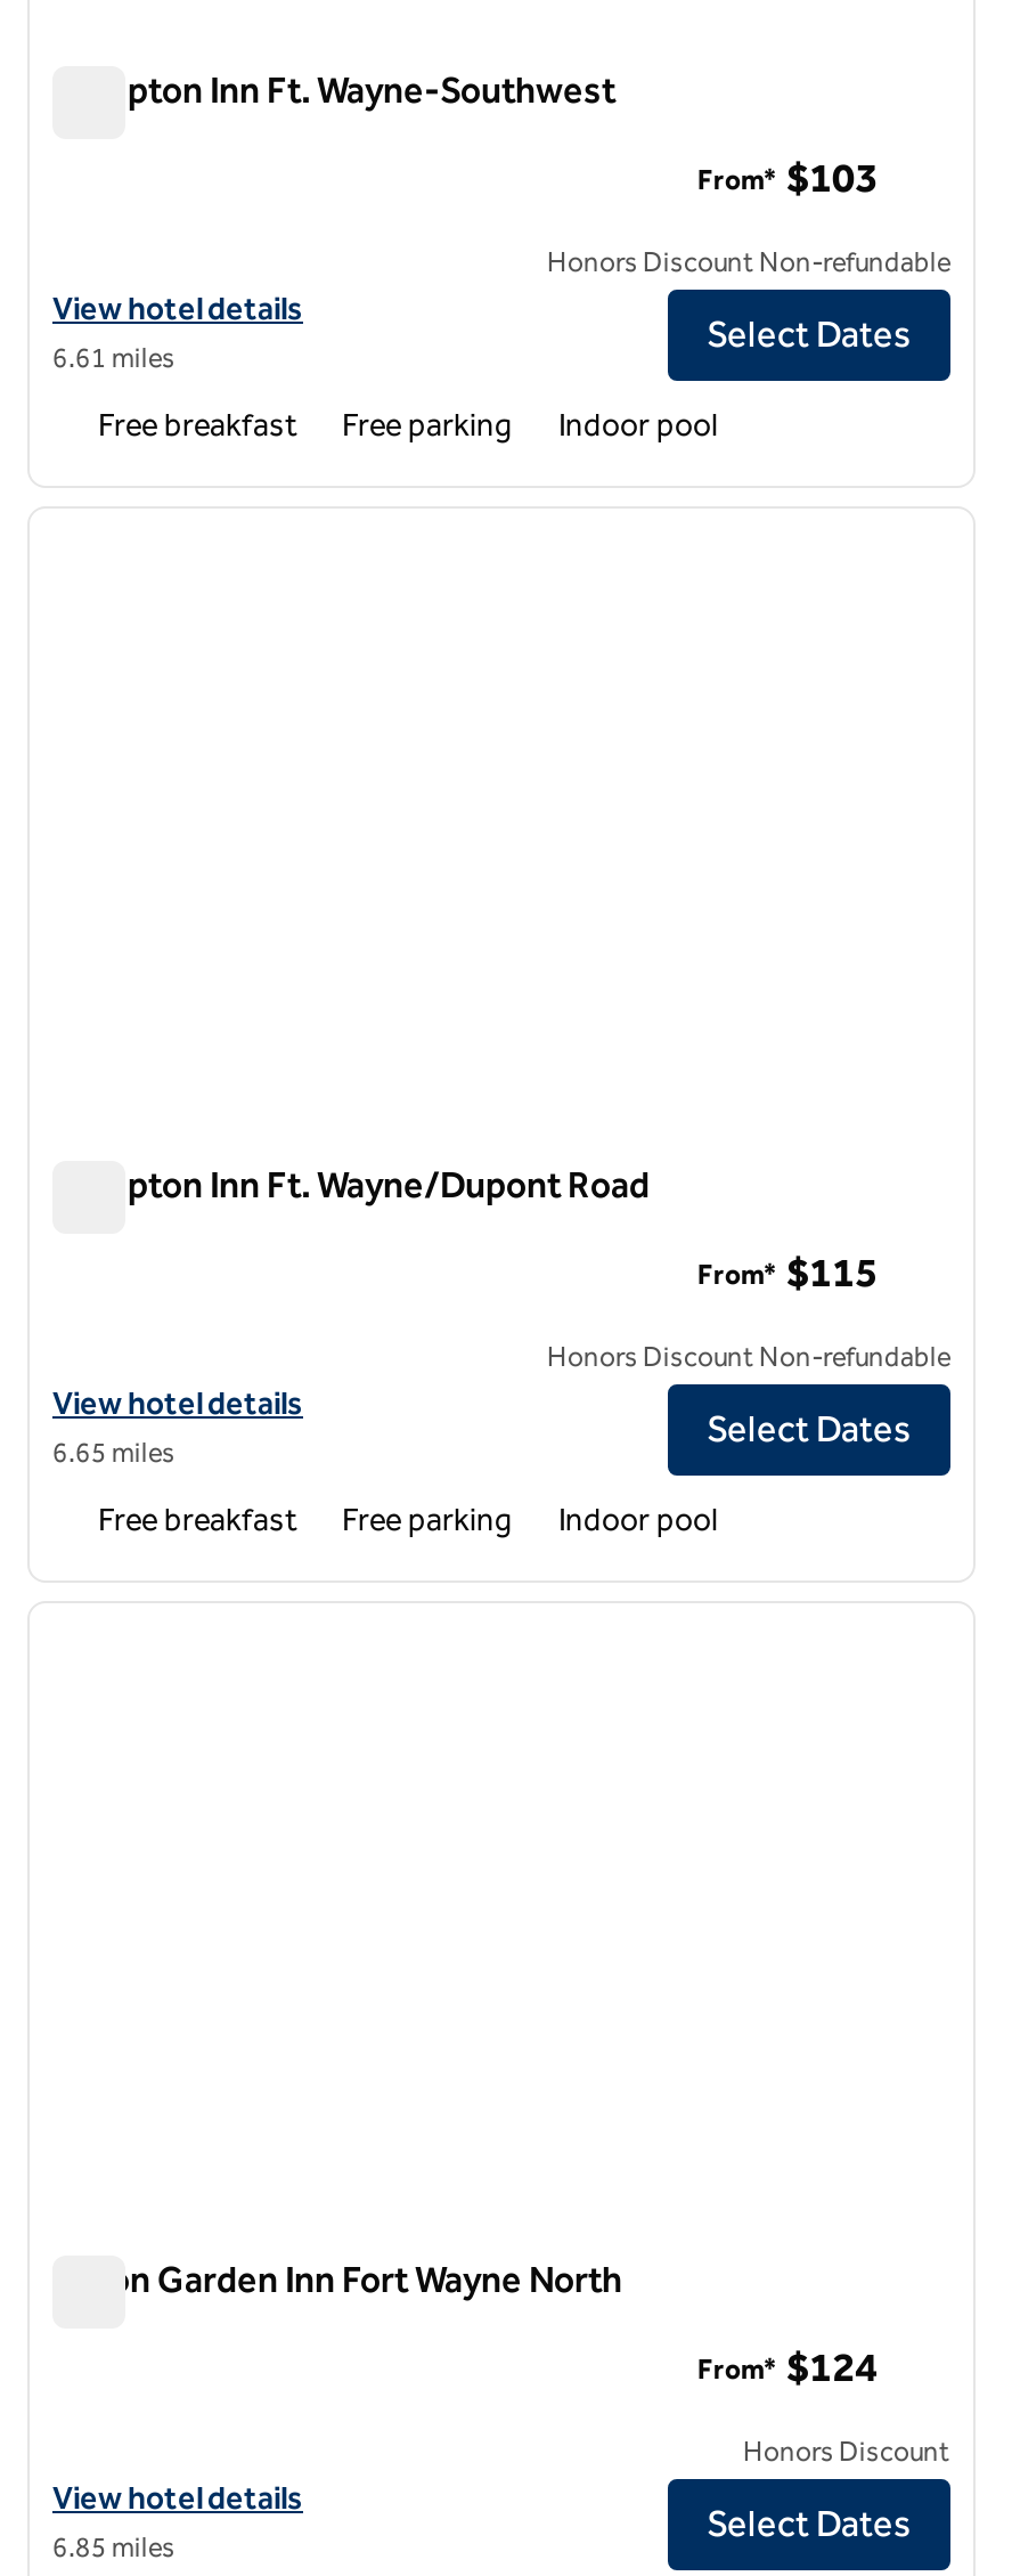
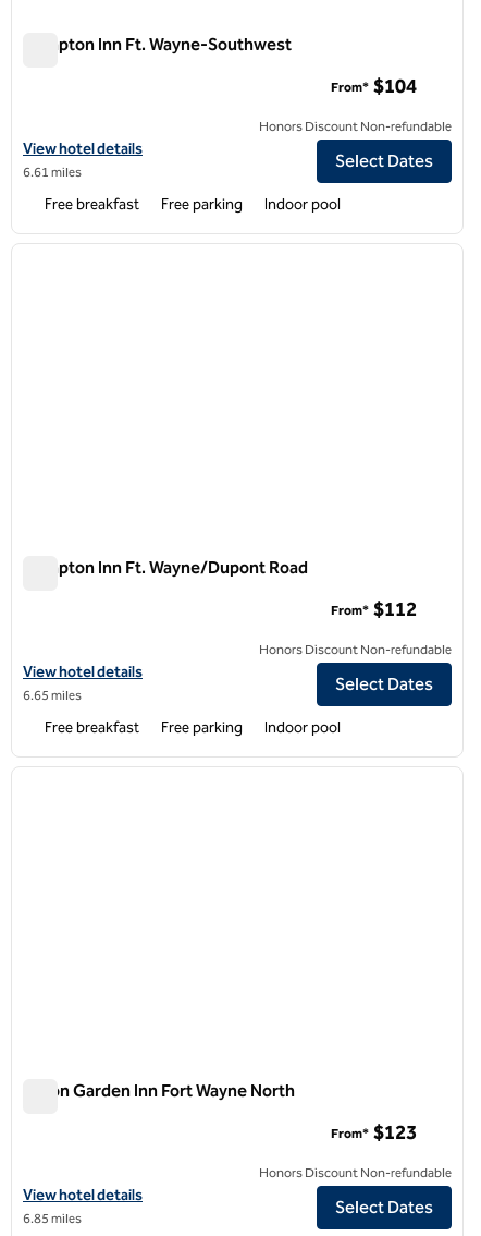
[697,154,878,204] From* $103 -> [331,75,417,99] From* $104
[697,1248,878,1299] From* $115 -> [331,598,417,622] From* $112
[697,2343,878,2393] From* $124 -> [331,1121,417,1145] From* $123
[743,2436,950,2467] Honors Discount -> [259,1165,452,1180] Honors Discount Non-refundable

